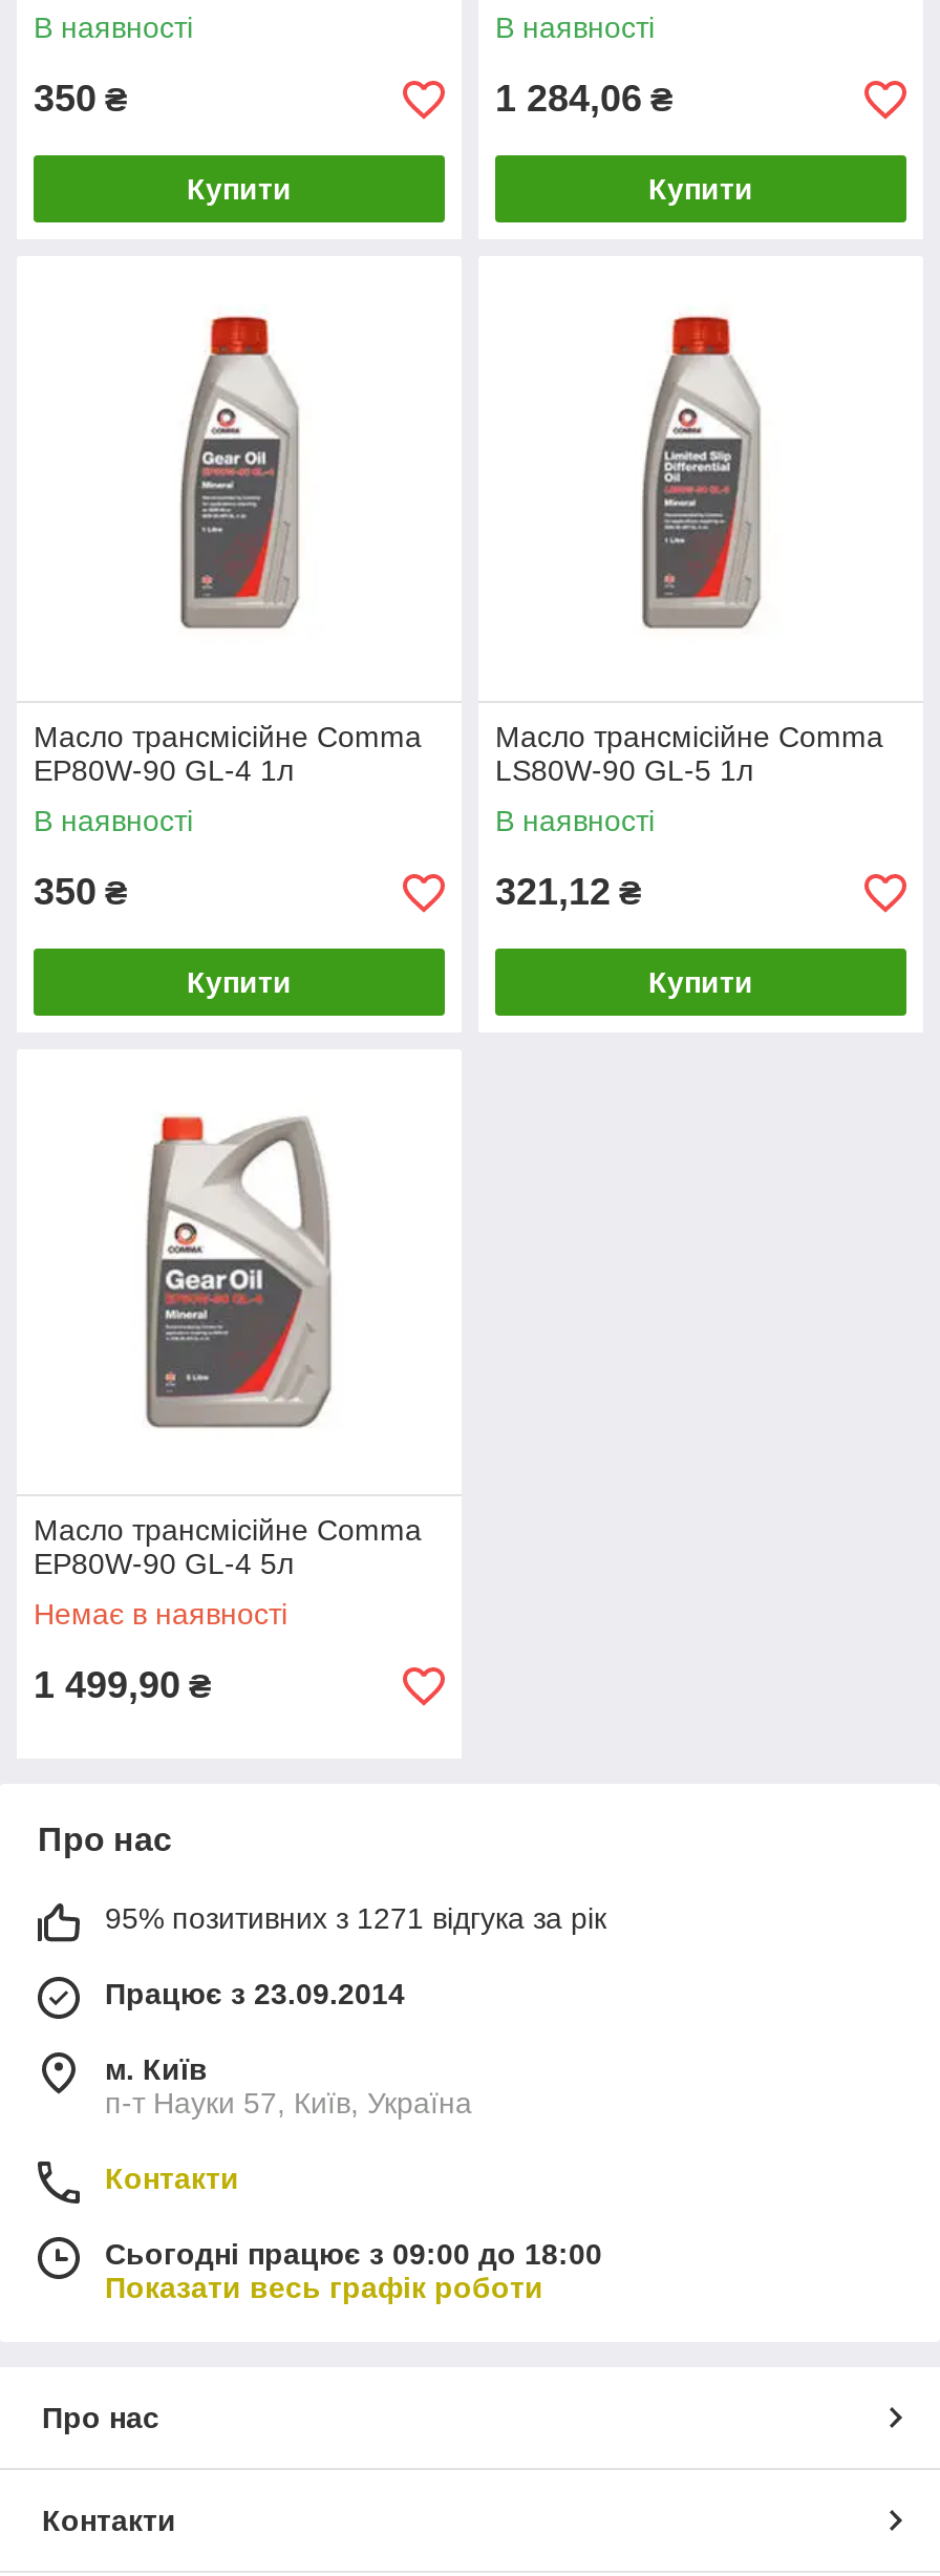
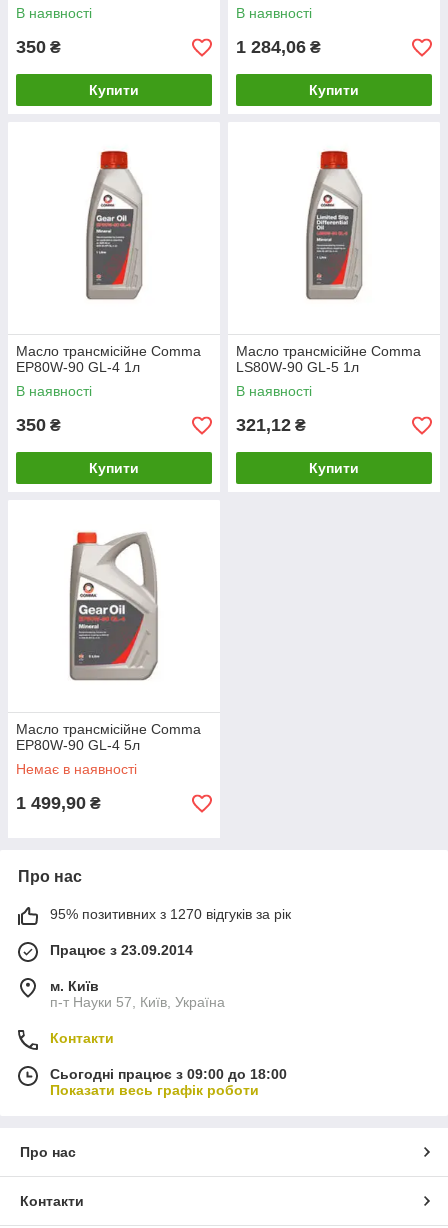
[105,1901,606,1935] 95% позитивних з 1271 відгука за рік -> [50,906,291,922] 95% позитивних з 1270 відгуків за рік

